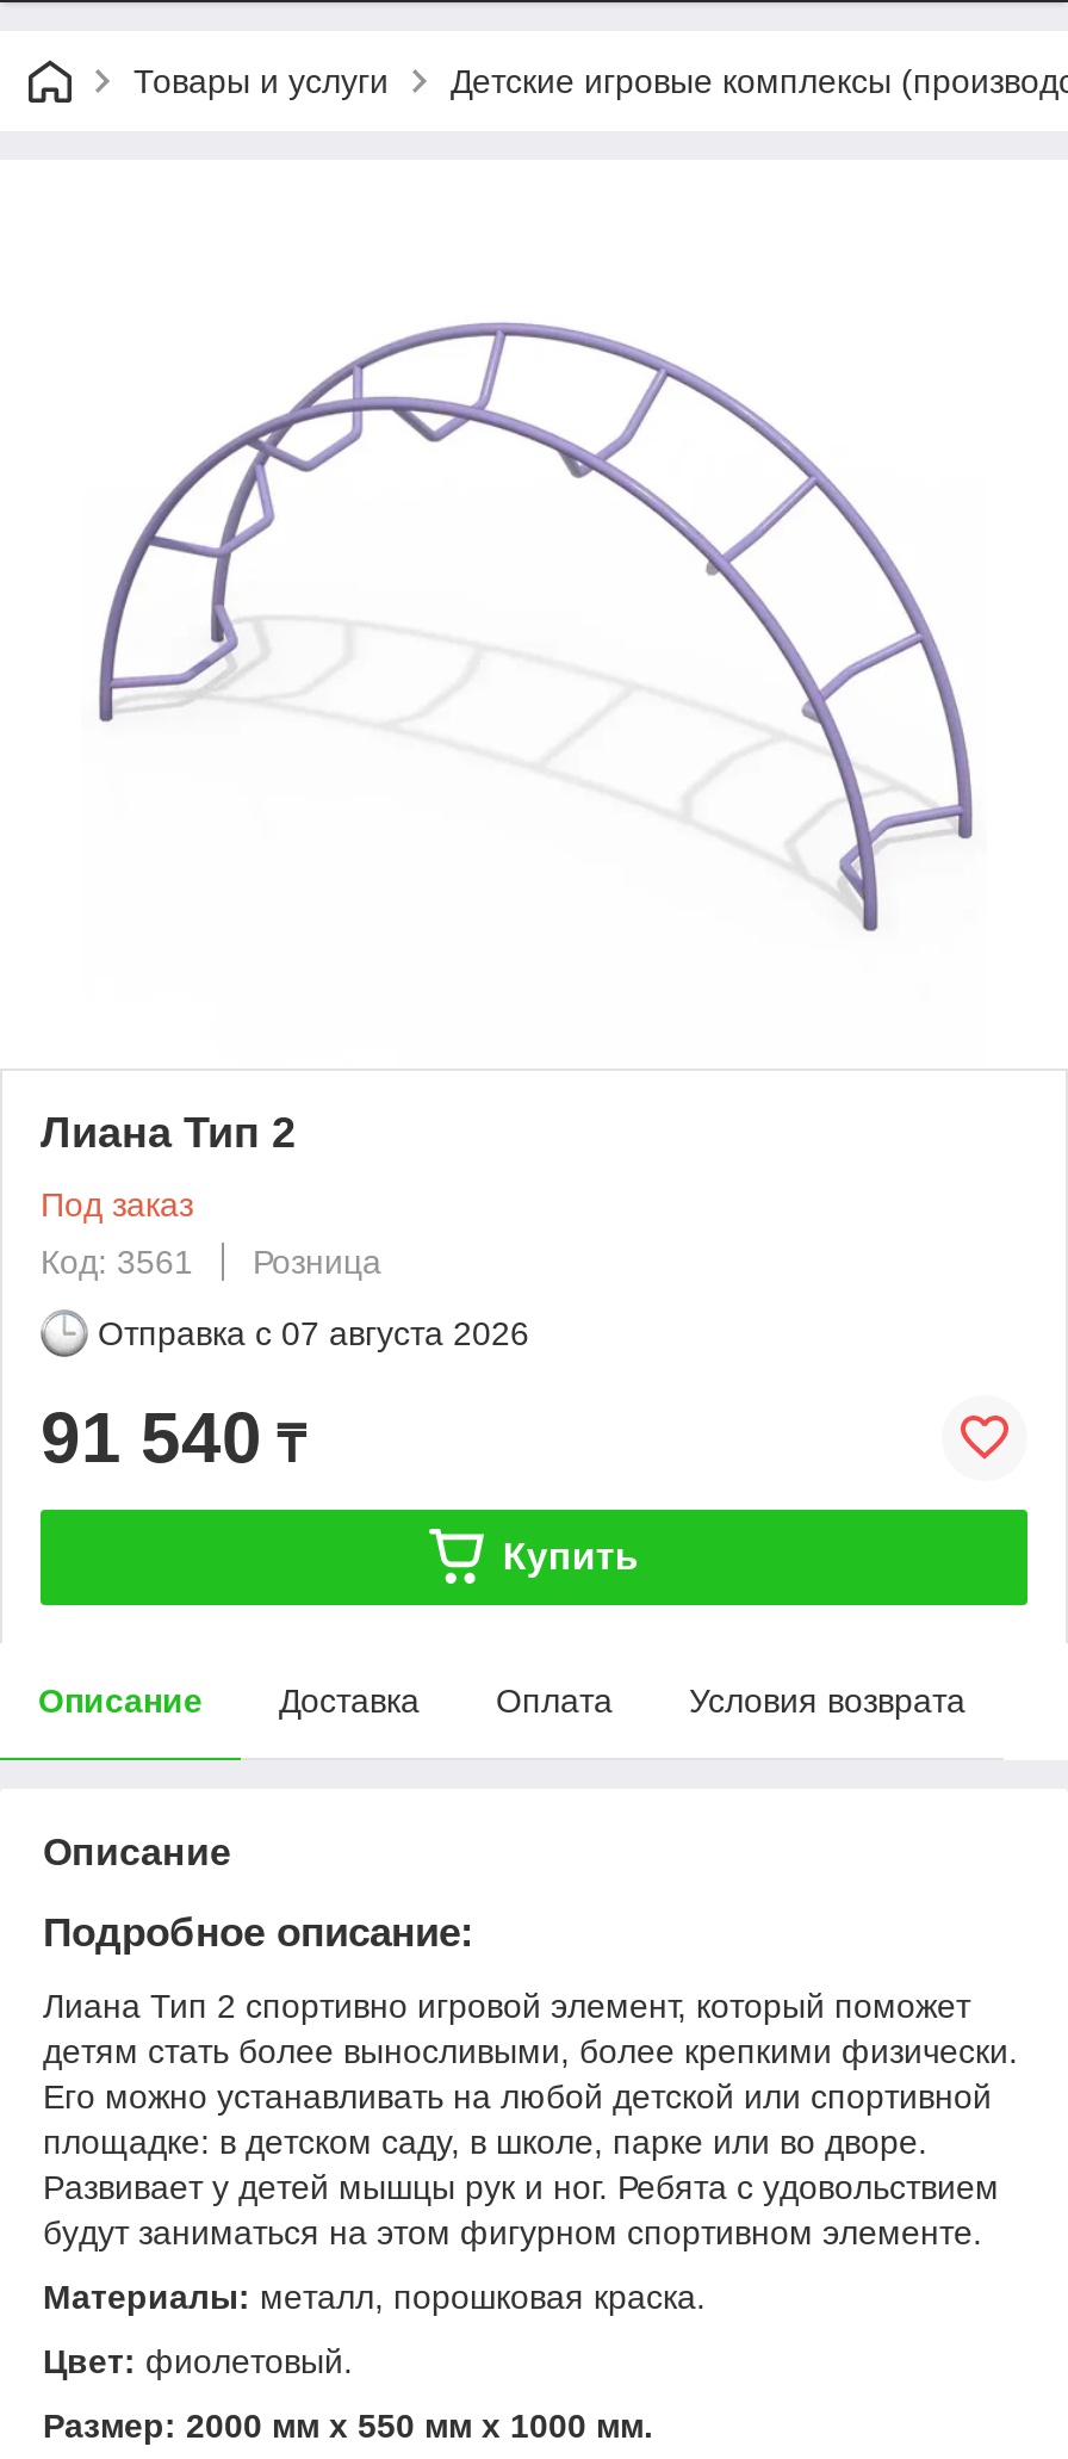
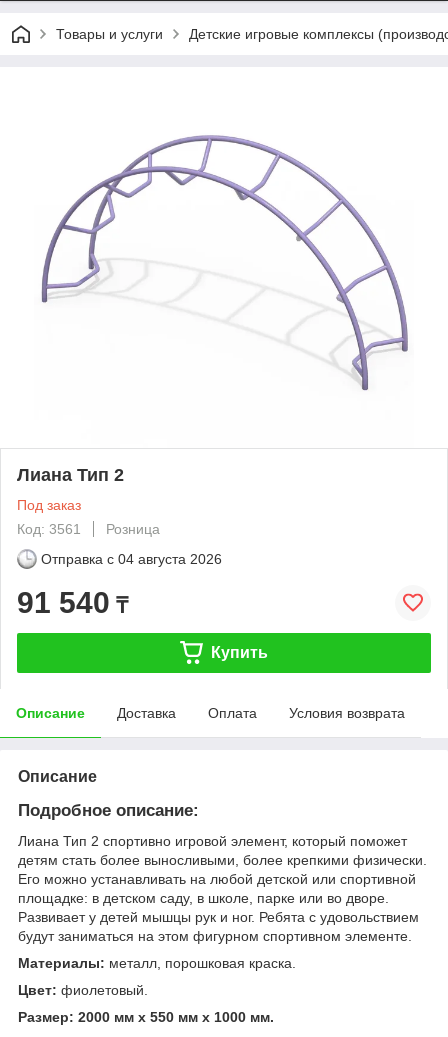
[98,1314,529,1352] Отправка с 07 августа 2026 -> [41,551,222,567] Отправка с 04 августа 2026

